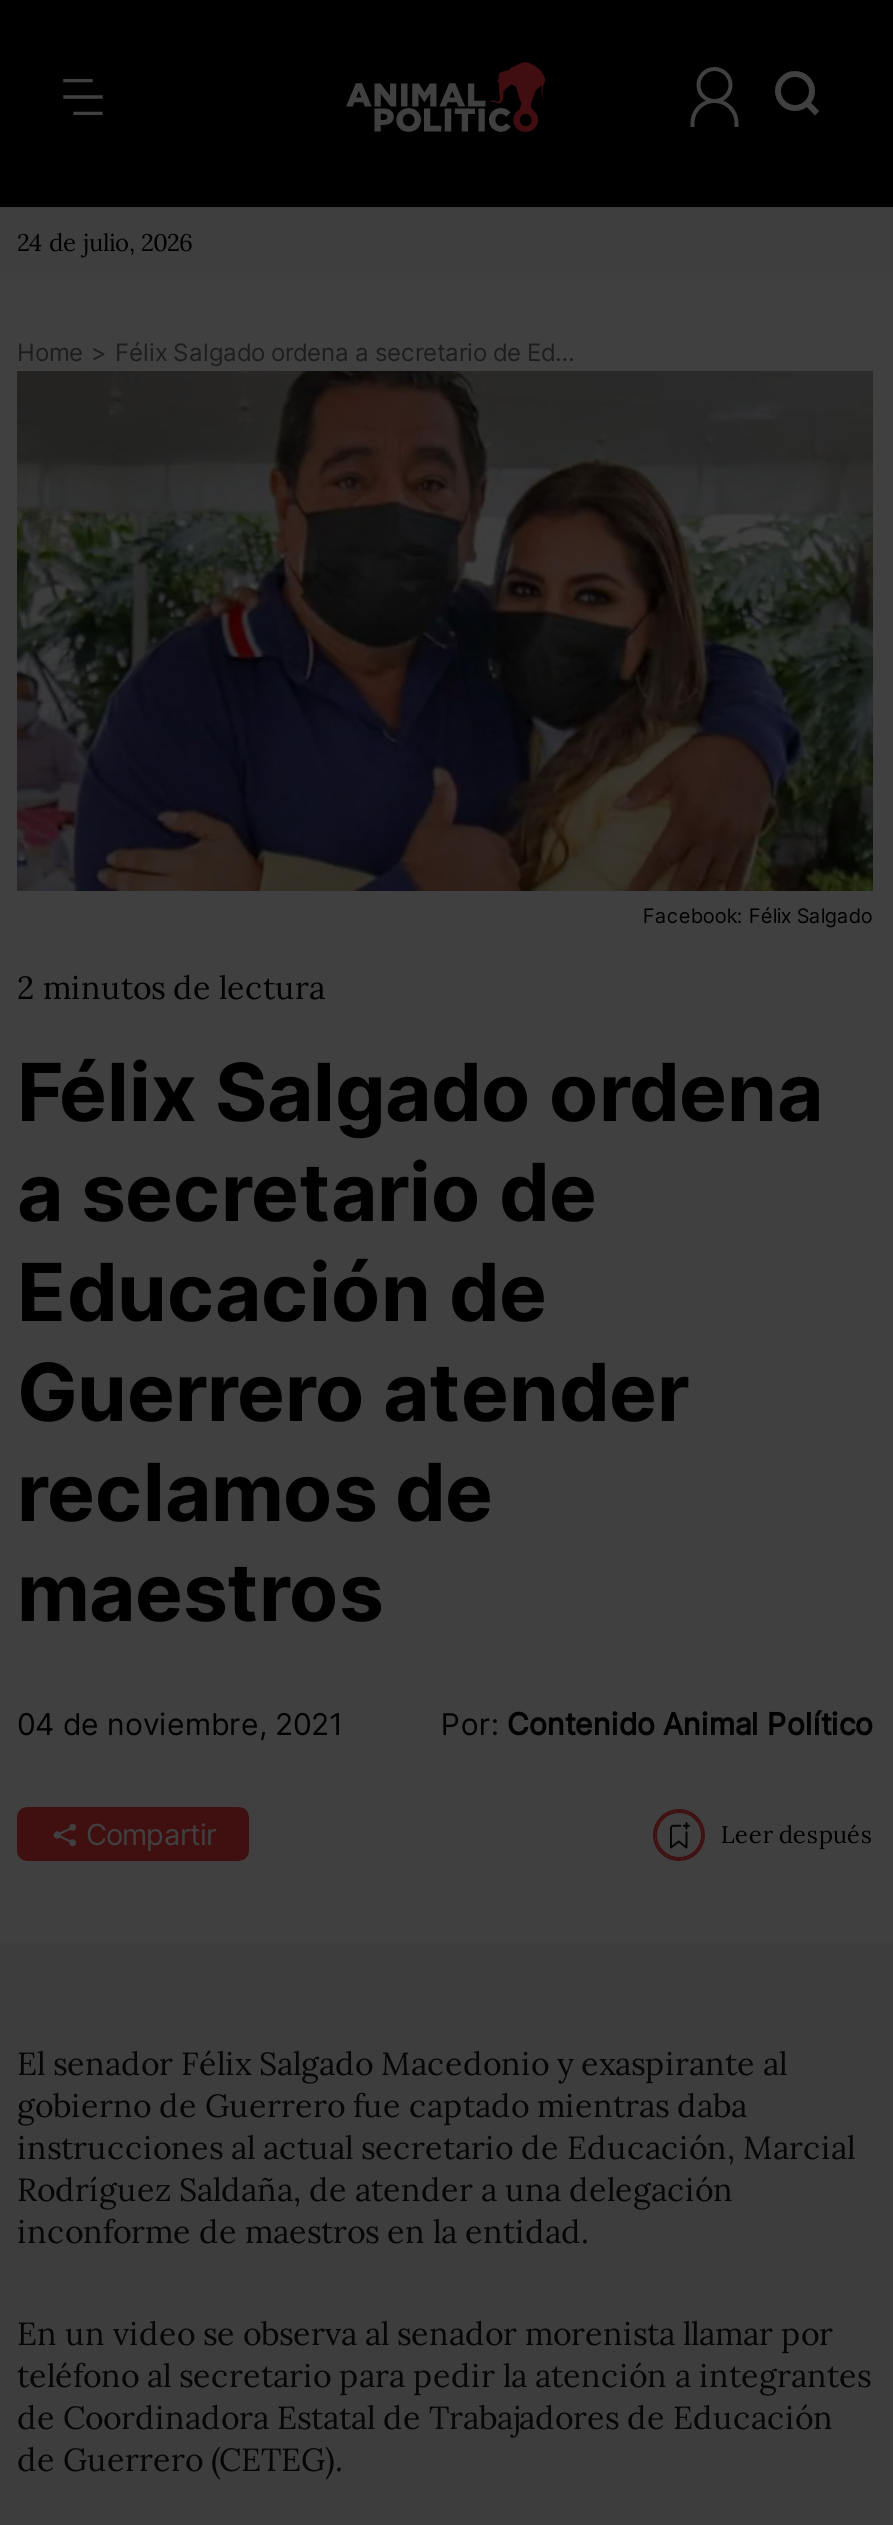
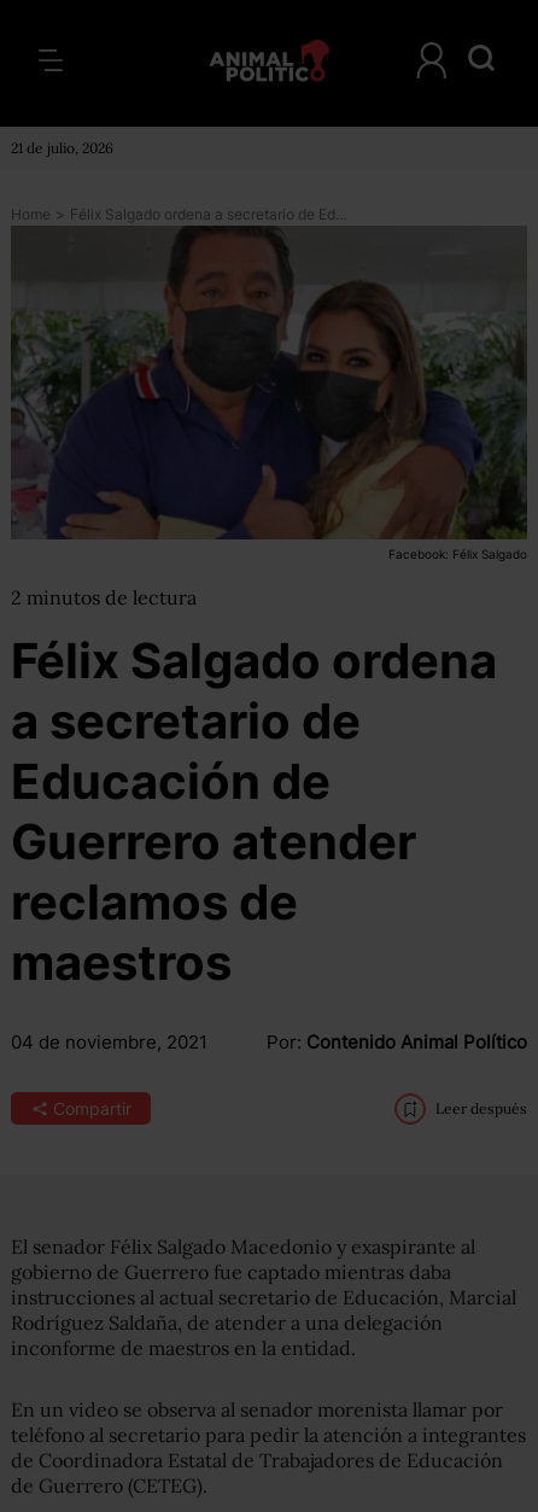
[17,227,193,257] 24 de julio, 2026 -> [11,139,113,157] 21 de julio, 2026

